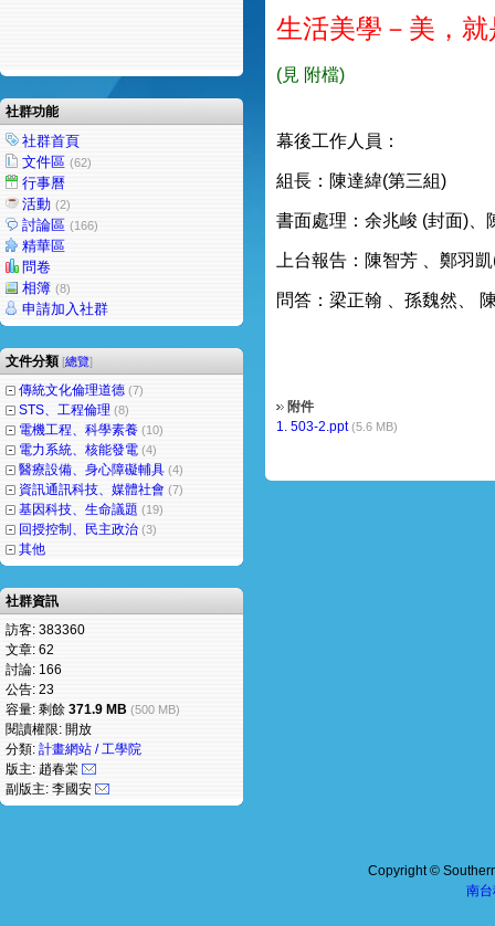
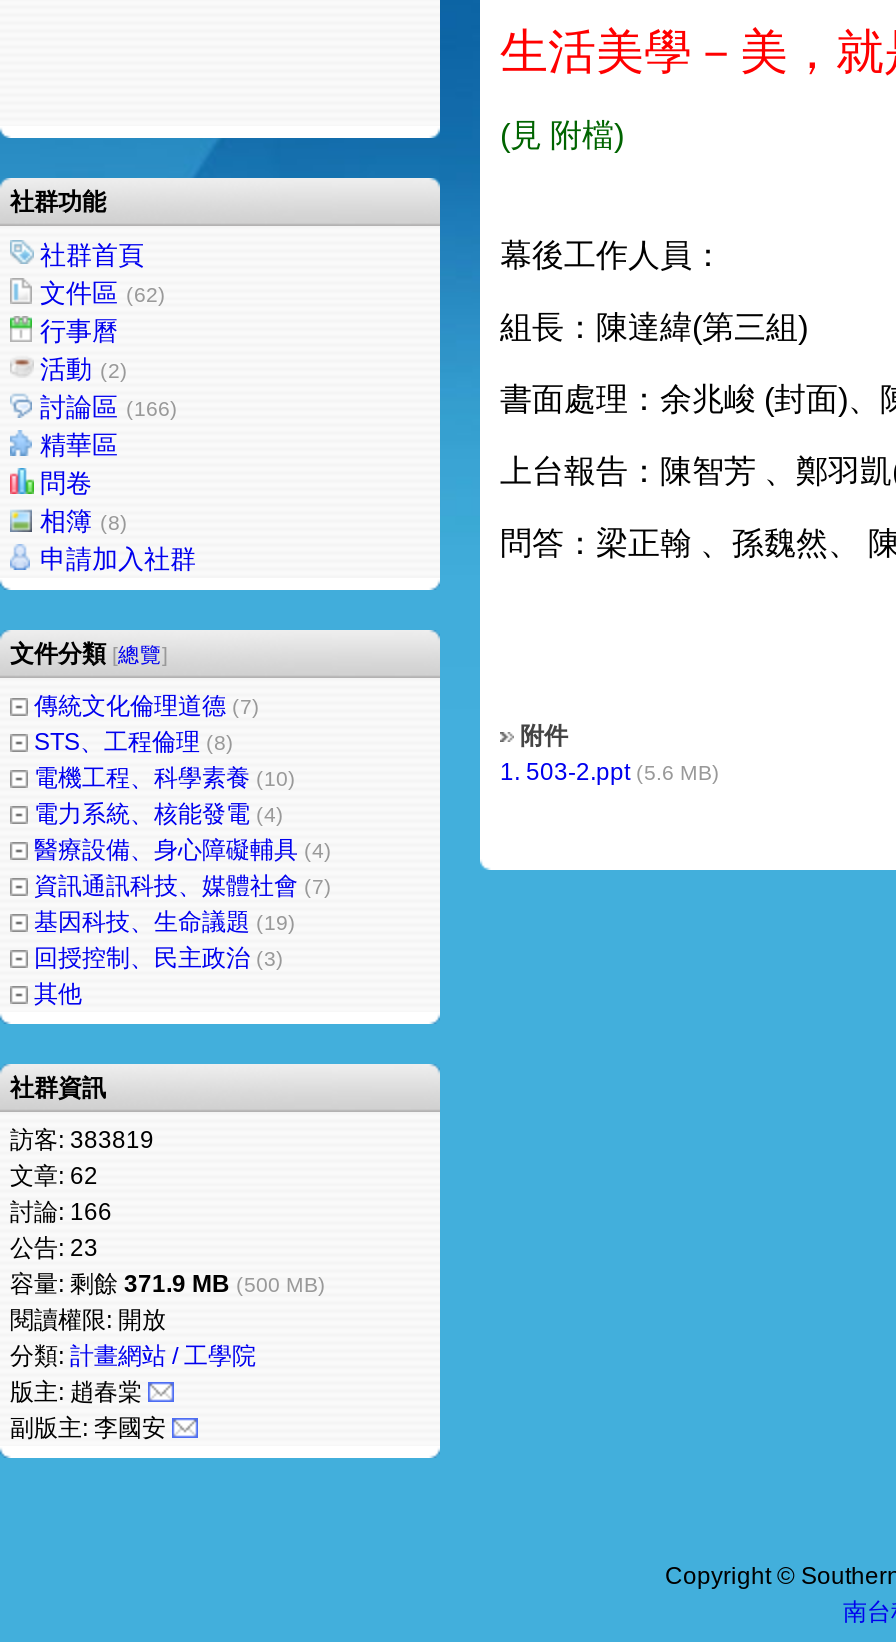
[6,622,85,637] 訪客: 383360 -> [10,1125,154,1153] 訪客: 383819

